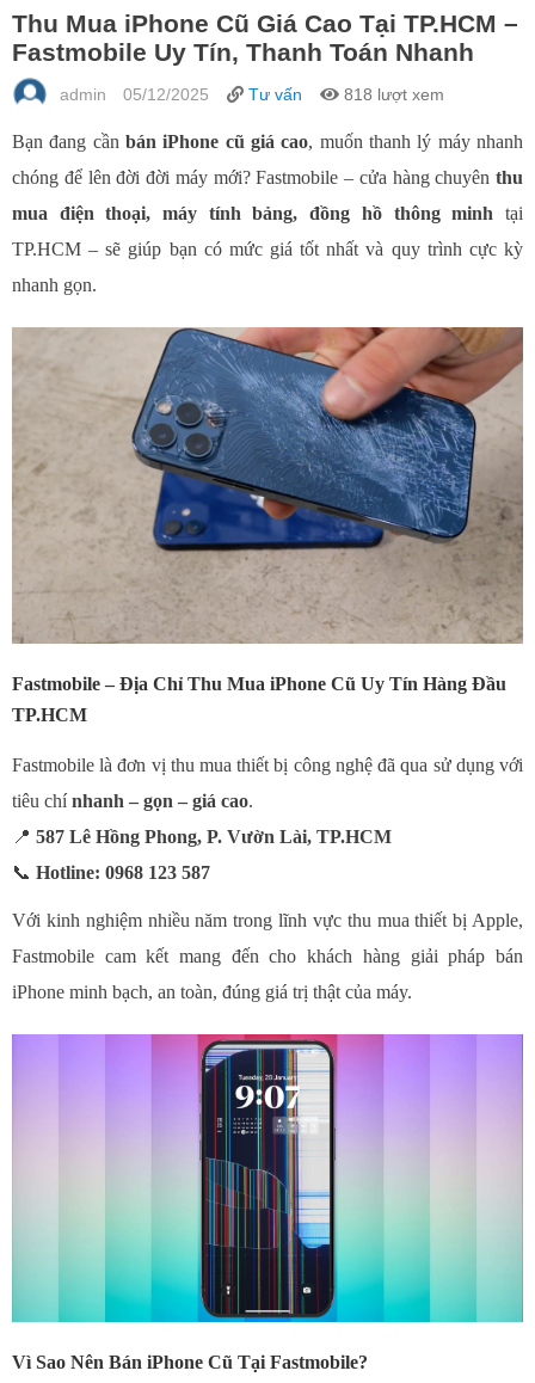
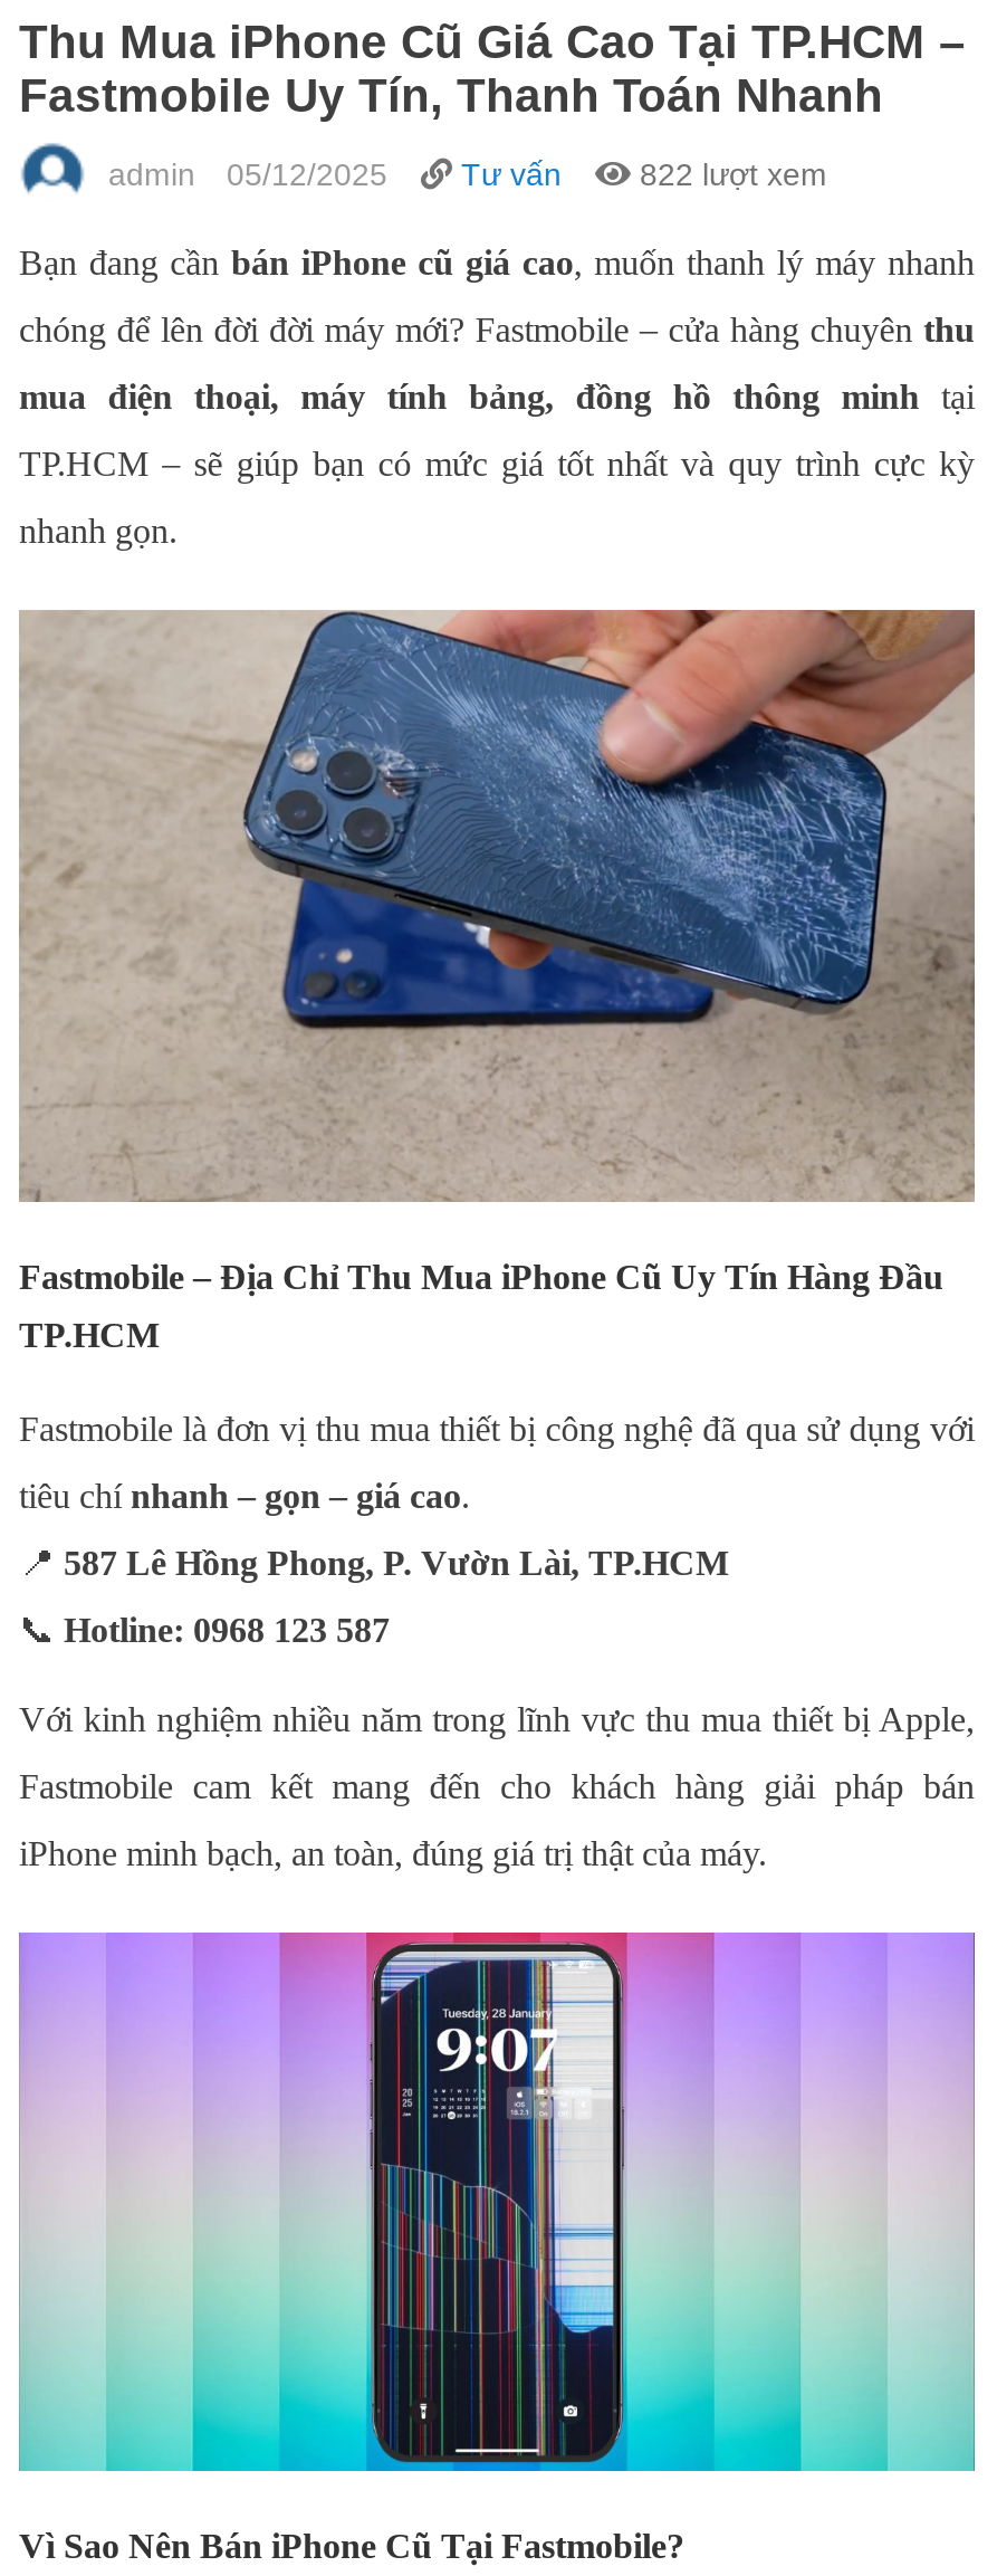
[344,85,444,104] 818 lượt xem -> [640,156,827,192] 822 lượt xem

